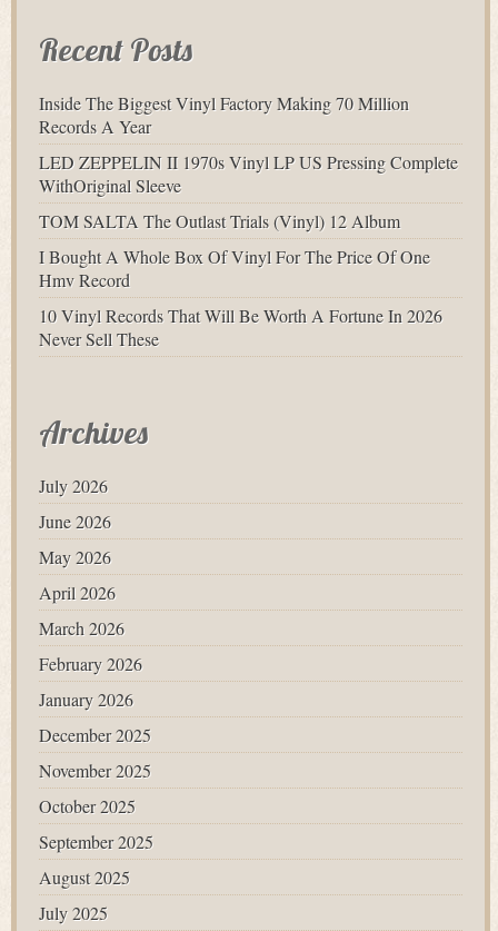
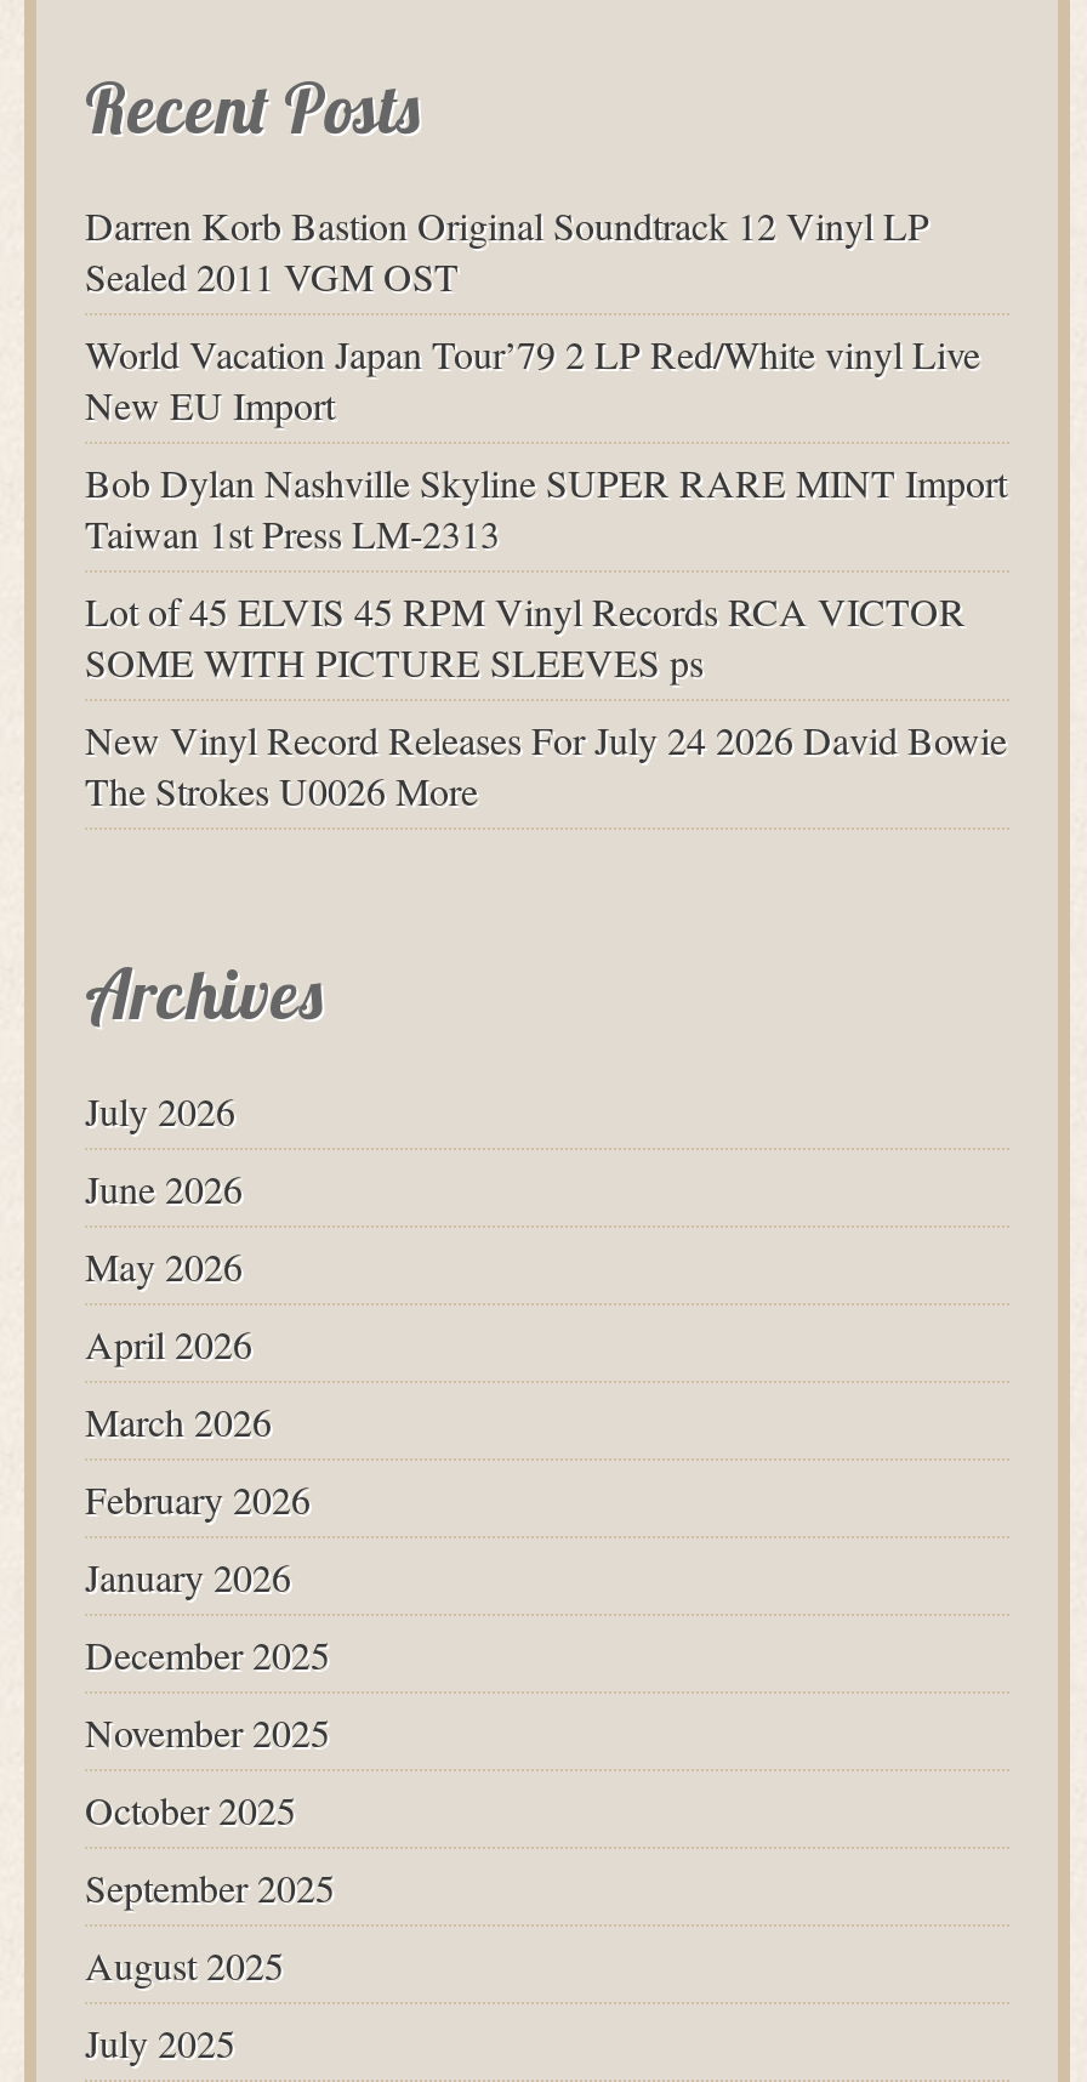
[39,91,409,138] Inside The Biggest Vinyl Factory Making 70 Million | Records A Year -> [85,199,929,301] Darren Korb Bastion Original Soundtrack 12 Vinyl LP | Sealed 2011 VGM OST
[39,150,458,197] LED ZEPPELIN II 1970s Vinyl LP US Pressing Complete | WithOriginal Sleeve -> [85,328,980,430] World Vacation Japan Tour’79 2 LP Red/White vinyl Live | New EU Import
[39,209,400,232] TOM SALTA The Outlast Trials (Vinyl) 12 Album -> [85,456,1007,558] Bob Dylan Nashville Skyline SUPER RARE MINT Import | Taiwan 1st Press LM-2313
[39,245,430,291] I Bought A Whole Box Of Vinyl For The Price Of One | Hmv Record -> [85,585,966,687] Lot of 45 ELVIS 45 RPM Vinyl Records RCA VICTOR | SOME WITH PICTURE SLEEVES ps
[39,304,442,350] 10 Vinyl Records That Will Be Worth A Fortune In 2026 | Never Sell These -> [85,713,1007,815] New Vinyl Record Releases For July 24 2026 David Bowie | The Strokes U0026 More

